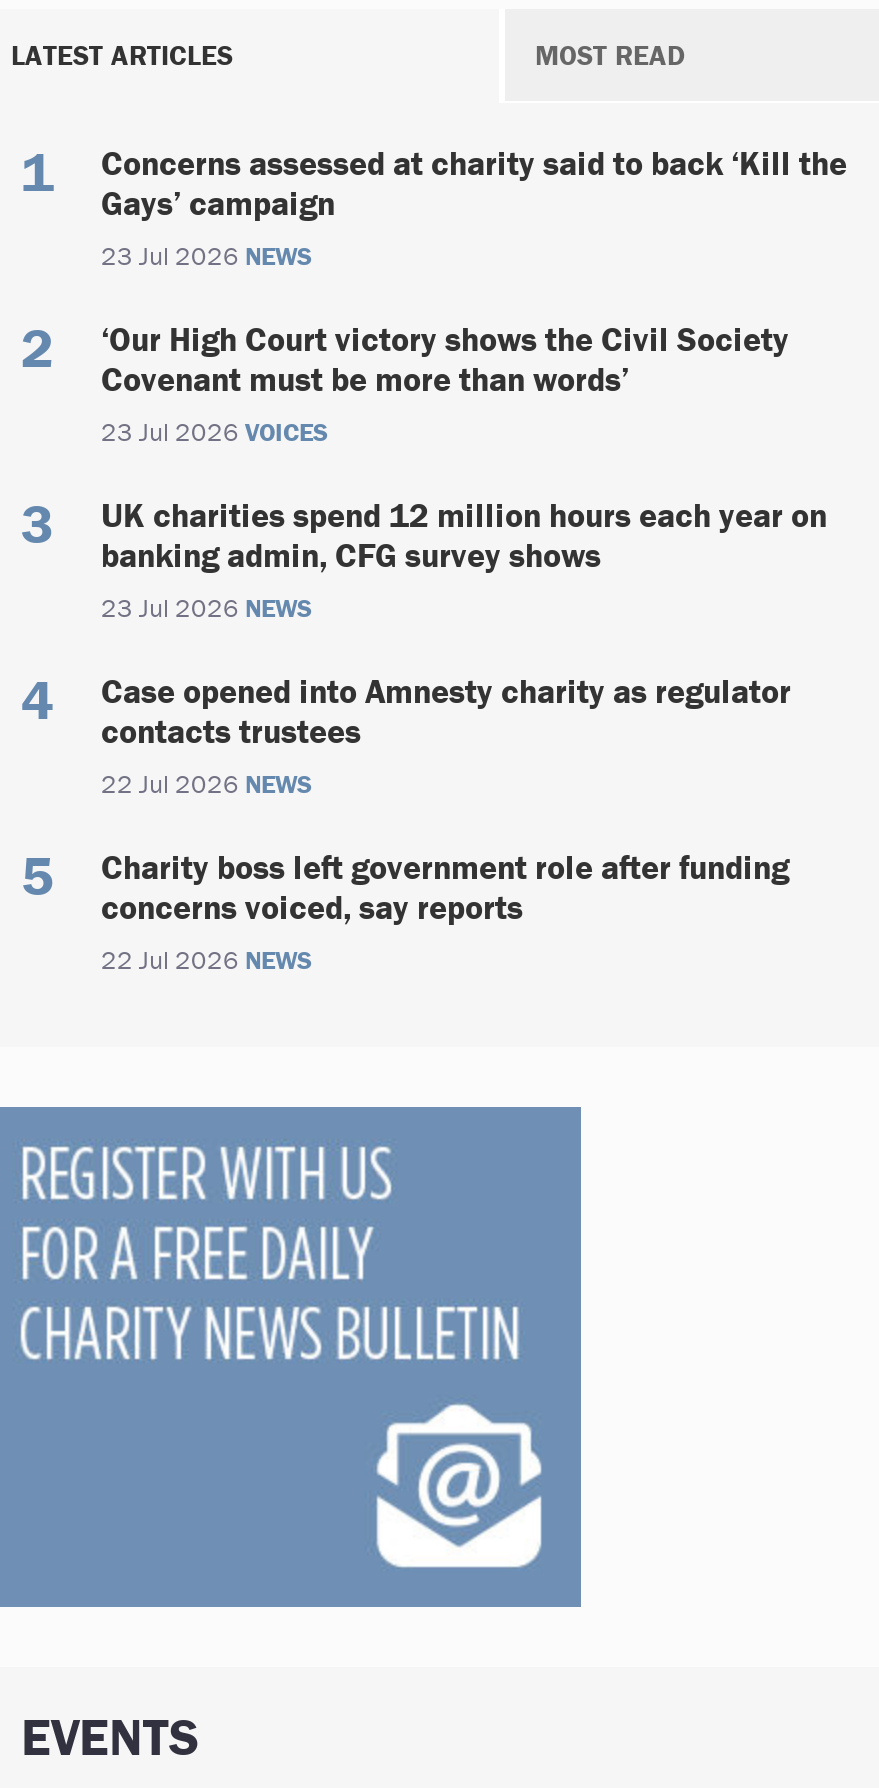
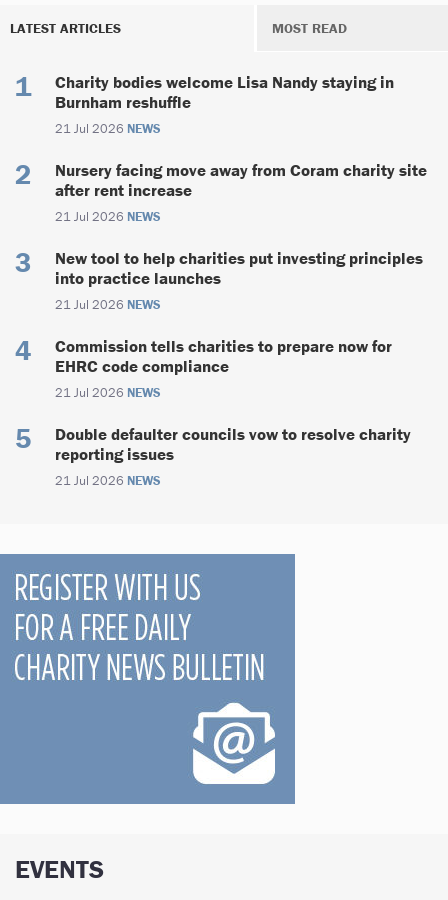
[101,140,847,272] Concerns assessed at charity said to back ‘Kill the | Gays’ campaign | 23 Jul 2026 NEWS -> [55,71,394,137] Charity bodies welcome Lisa Nandy staying in | Burnham reshuffle | 21 Jul 2026 NEWS
[101,316,789,448] ‘Our High Court victory shows the Civil Society | Covenant must be more than words’ | 23 Jul 2026 VOICES -> [55,159,427,225] Nursery facing move away from Coram charity site | after rent increase | 21 Jul 2026 NEWS
[101,492,827,624] UK charities spend 12 million hours each year on | banking admin, CFG survey shows | 23 Jul 2026 NEWS -> [55,247,423,313] New tool to help charities put investing principles | into practice launches | 21 Jul 2026 NEWS
[101,668,791,800] Case opened into Amnesty charity as regulator | contacts trustees | 22 Jul 2026 NEWS -> [55,335,392,401] Commission tells charities to prepare now for | EHRC code compliance | 21 Jul 2026 NEWS
[101,844,789,976] Charity boss left government role after funding | concerns voiced, say reports | 22 Jul 2026 NEWS -> [55,423,411,489] Double defaulter councils vow to resolve charity | reporting issues | 21 Jul 2026 NEWS

